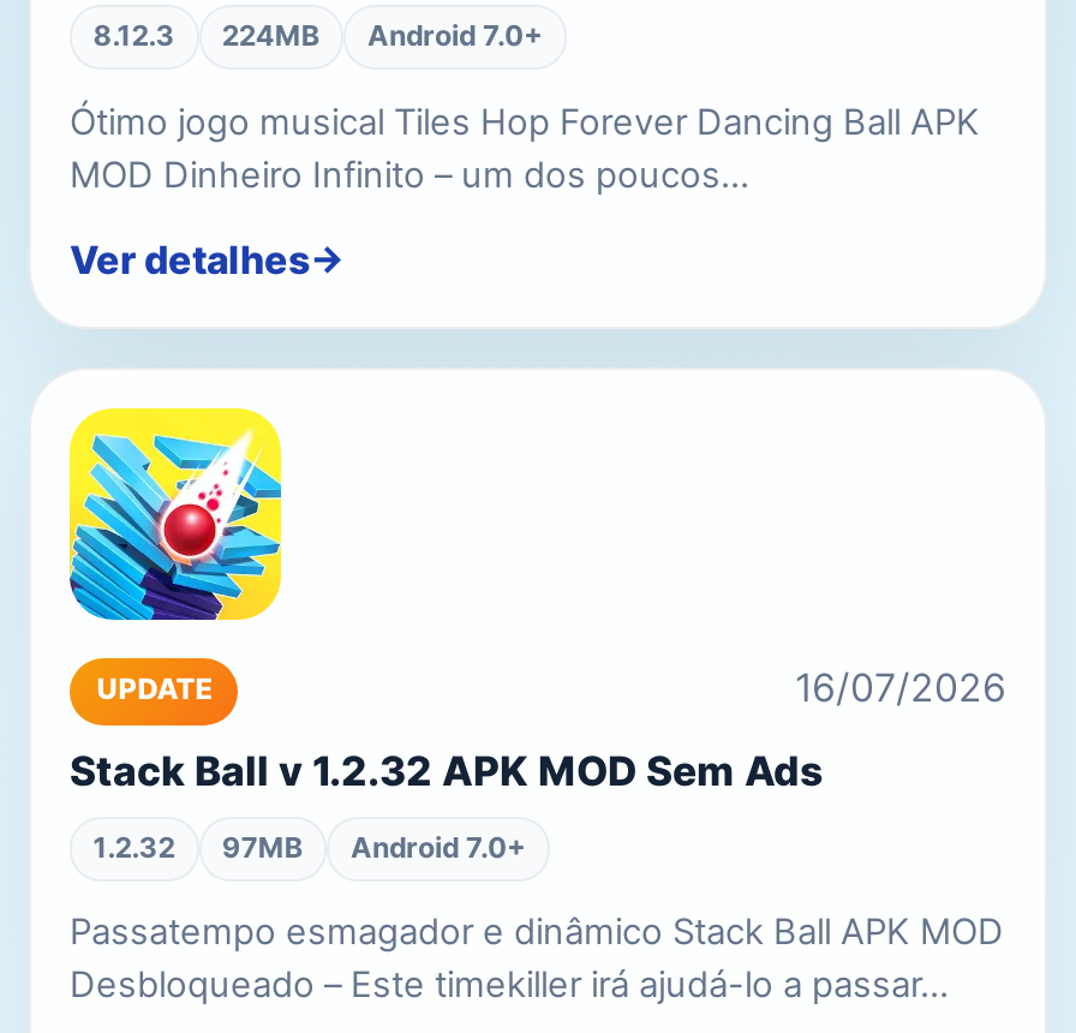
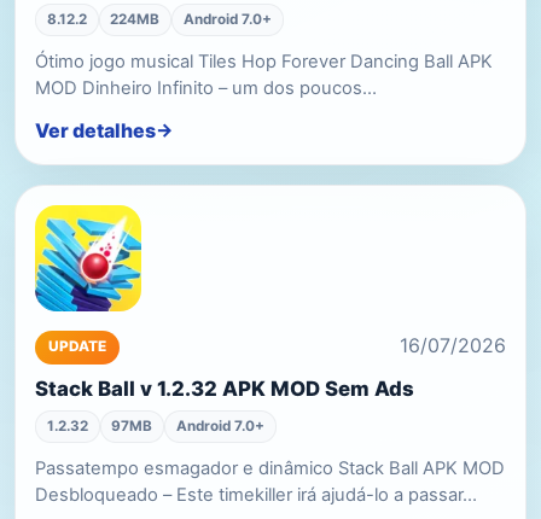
[93,20,543,54] 8.12.3 224MB Android 7.0+ -> [47,10,272,27] 8.12.2 224MB Android 7.0+

